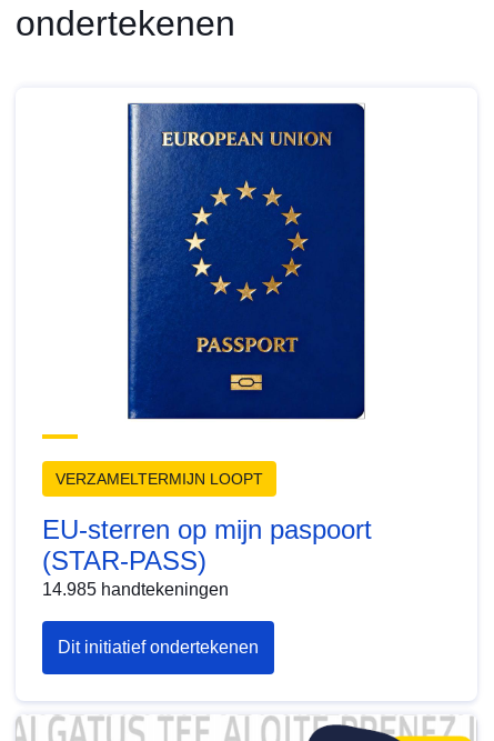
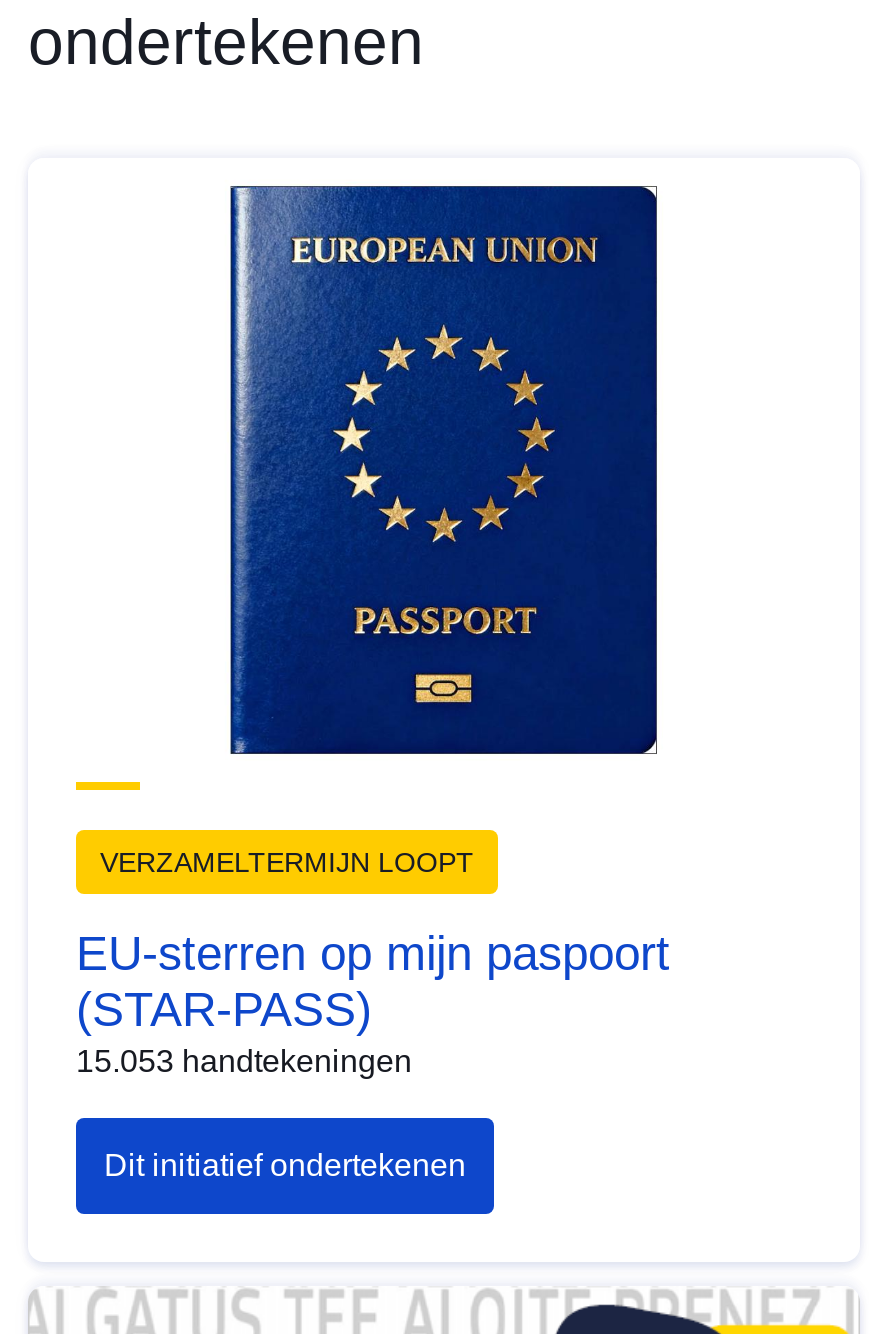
[42,580,229,599] 14.985 handtekeningen -> [76,1045,412,1079] 15.053 handtekeningen

